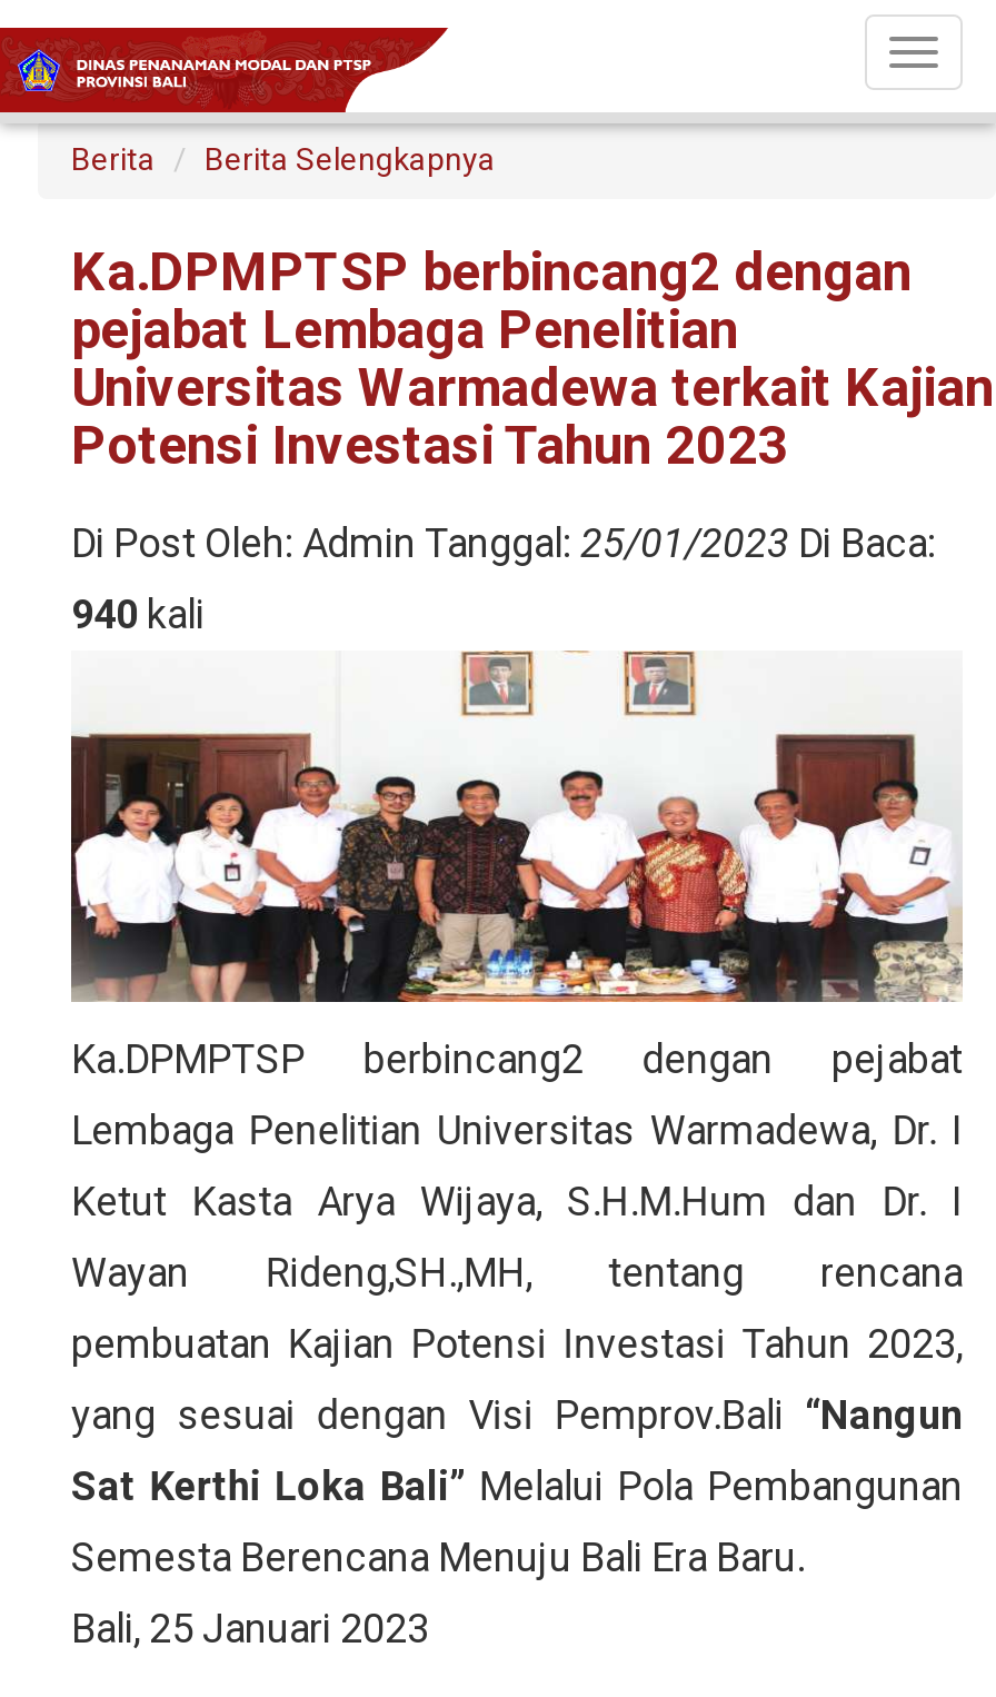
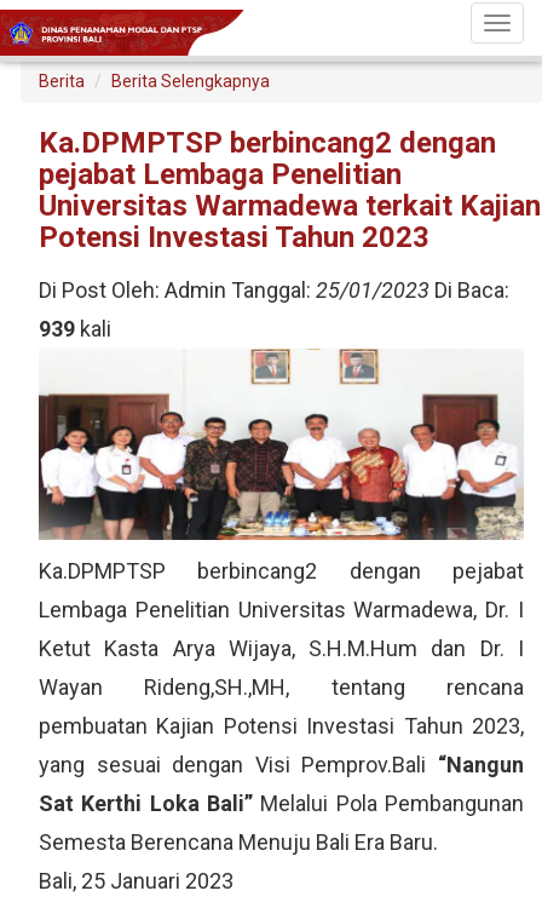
[71,591,205,637] 940 kali -> [39,316,111,341] 939 kali

